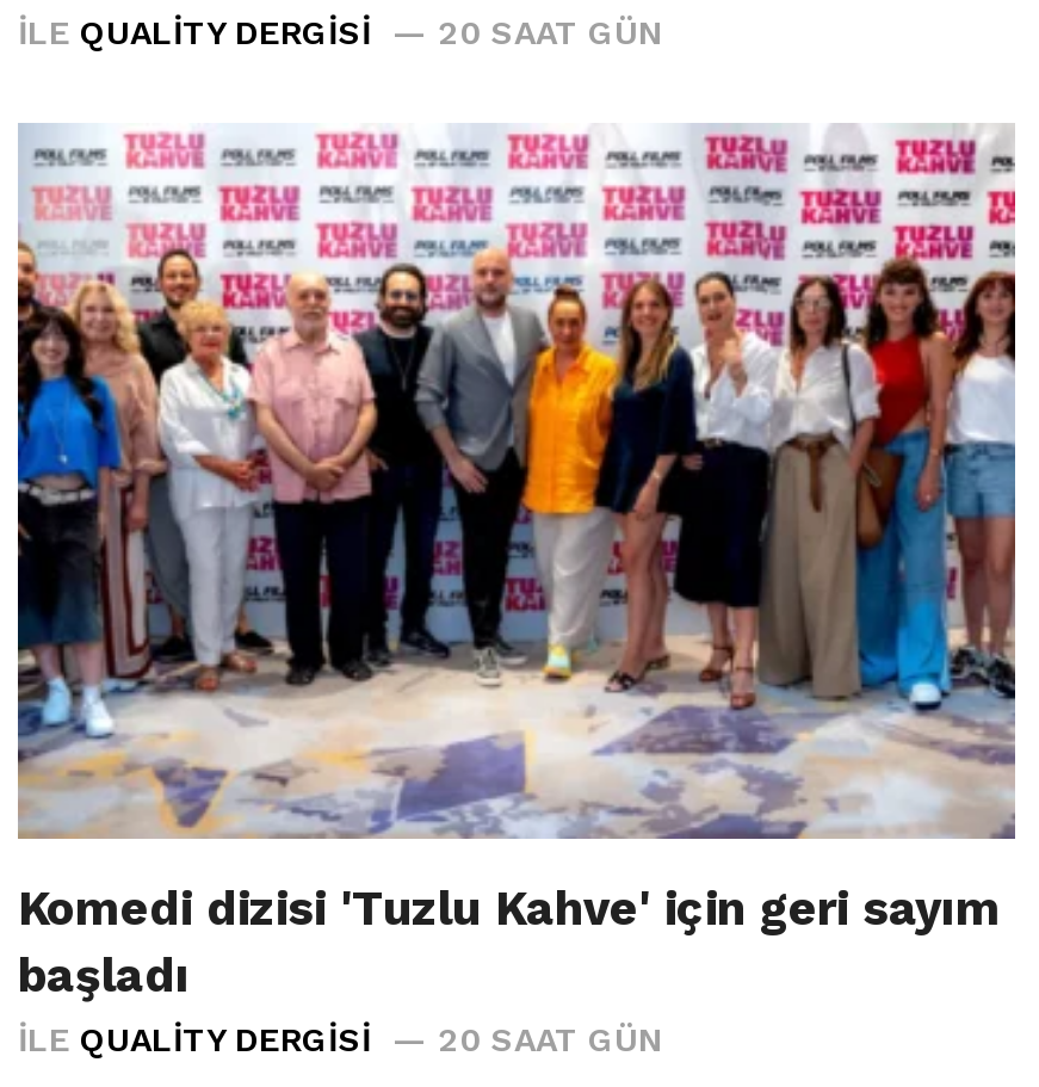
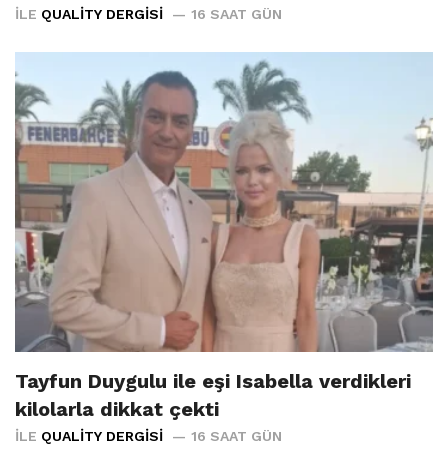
[438,13,662,51] 20 SAAT GÜN -> [191,6,282,22] 16 SAAT GÜN
[16,125,1018,1002] [image] | Komedi dizisi 'Tuzlu Kahve' için geri sayım | başladı -> [14,52,434,420] [image] | Tayfun Duygulu ile eşi Isabella verdikleri | kilolarla dikkat çekti
[438,1019,662,1057] 20 SAAT GÜN -> [191,427,282,443] 16 SAAT GÜN

